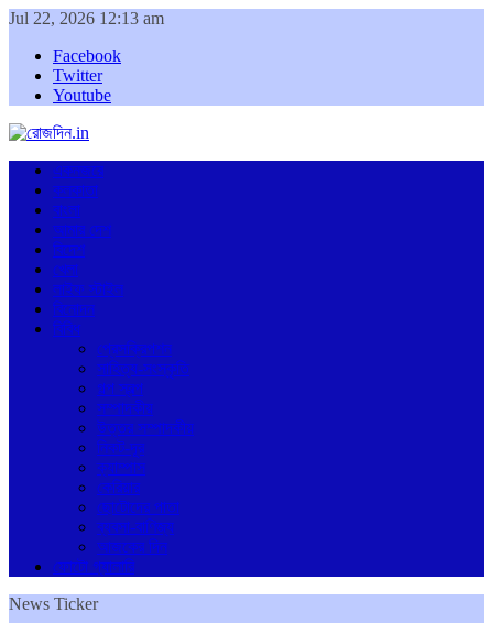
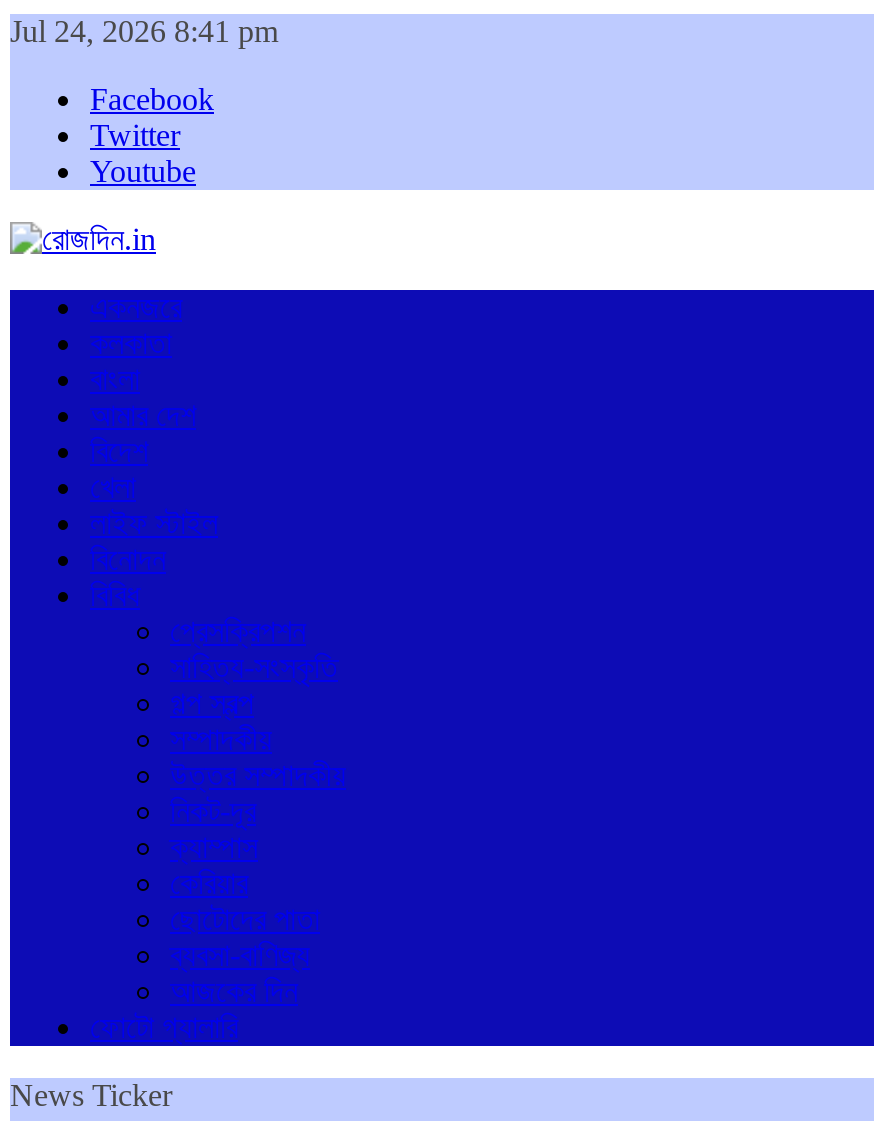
[9,9,164,28] Jul 22, 2026 12:13 am -> [10,14,278,48] Jul 24, 2026 8:41 pm

